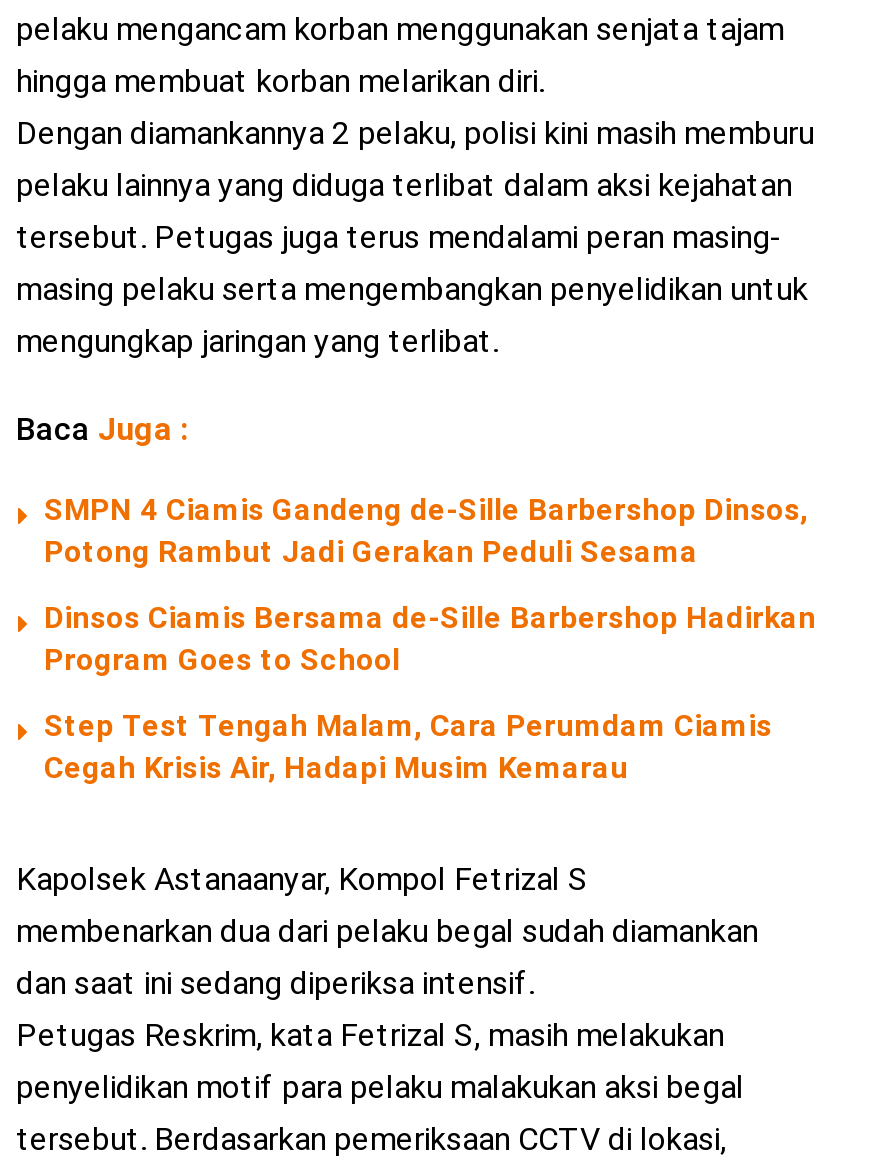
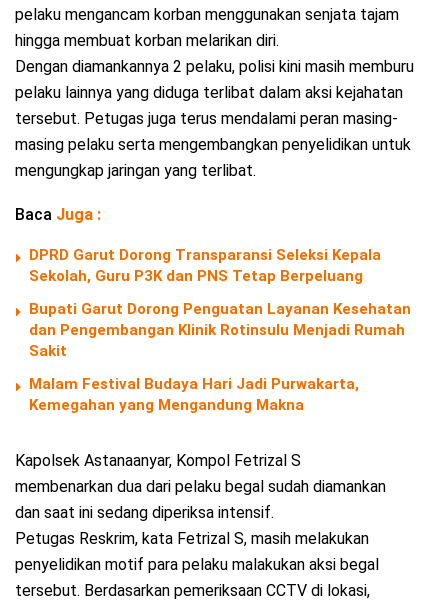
[44,492,808,570] SMPN 4 Ciamis Gandeng de-Sille Barbershop Dinsos, | Potong Rambut Jadi Gerakan Peduli Sesama -> [29,246,381,285] DPRD Garut Dorong Transparansi Seleksi Kepala | Sekolah, Guru P3K dan PNS Tetap Berpeluang
[44,600,816,678] Dinsos Ciamis Bersama de-Sille Barbershop Hadirkan | Program Goes to School -> [29,300,411,360] Bupati Garut Dorong Penguatan Layanan Kesehatan | dan Pengembangan Klinik Rotinsulu Menjadi Rumah | Sakit
[44,708,772,786] Step Test Tengah Malam, Cara Perumdam Ciamis | Cegah Krisis Air, Hadapi Musim Kemarau -> [29,375,359,414] Malam Festival Budaya Hari Jadi Purwakarta, | Kemegahan yang Mengandung Makna

